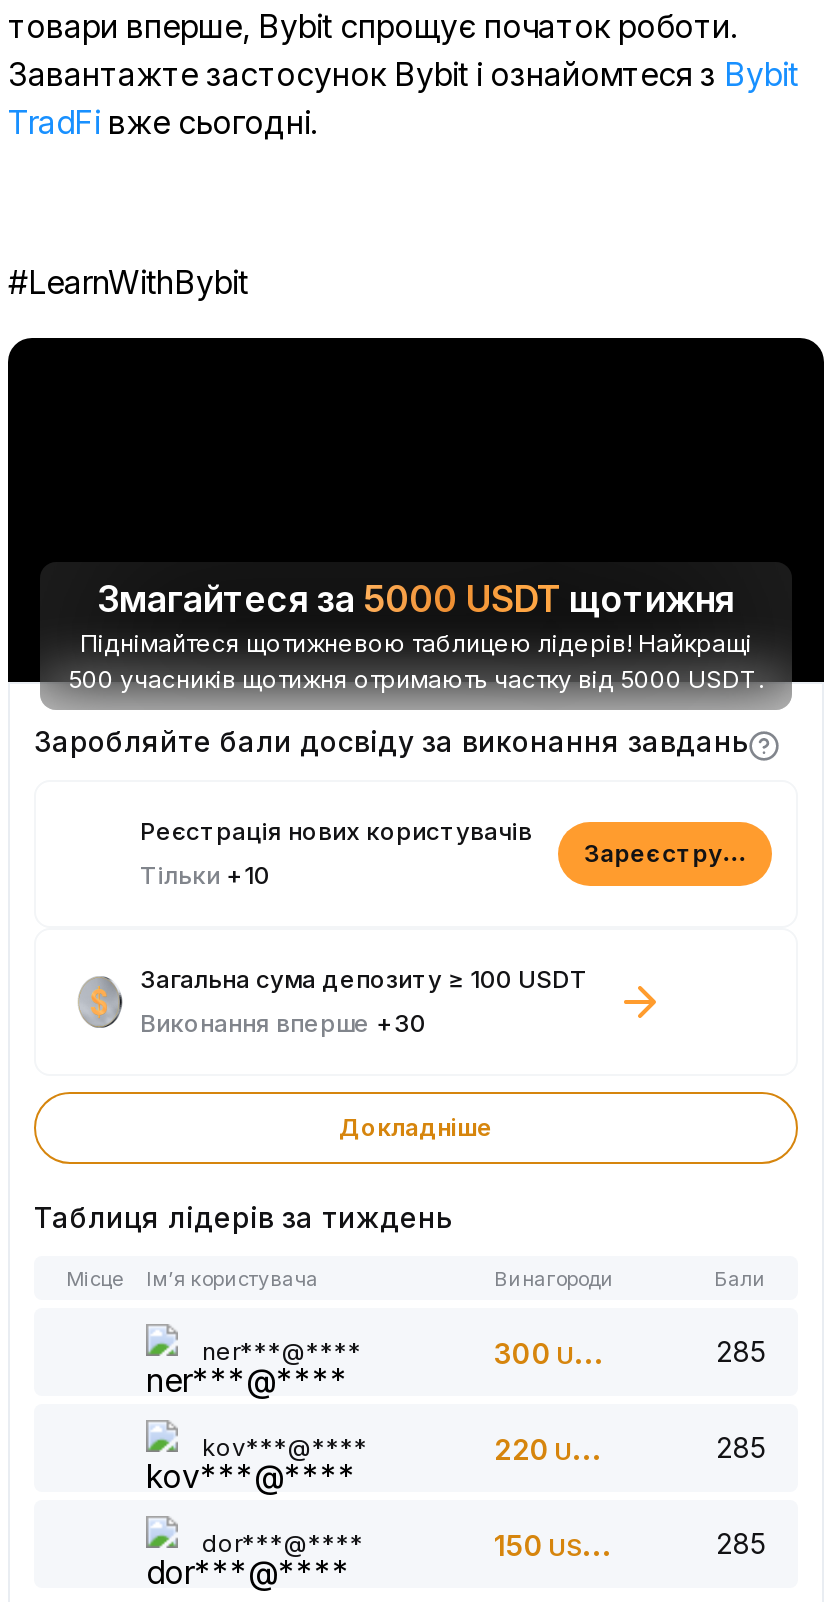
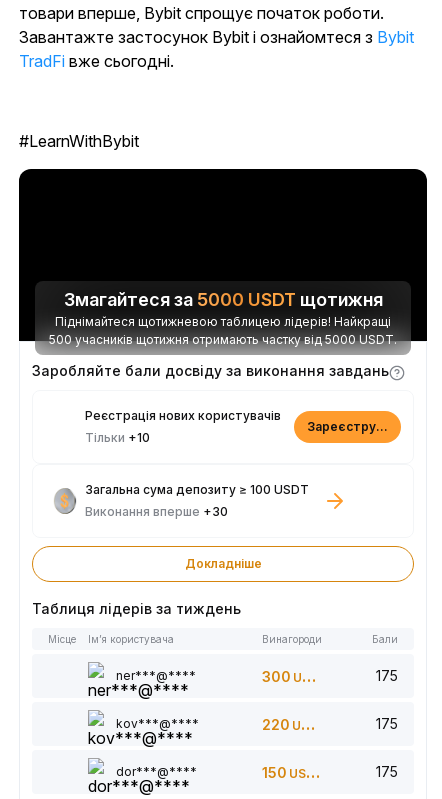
[716,1333,766,1367] 285 -> [376,667,398,684] 175
[716,1429,766,1463] 285 -> [376,715,398,732] 175
[716,1525,766,1559] 285 -> [376,763,398,780] 175

